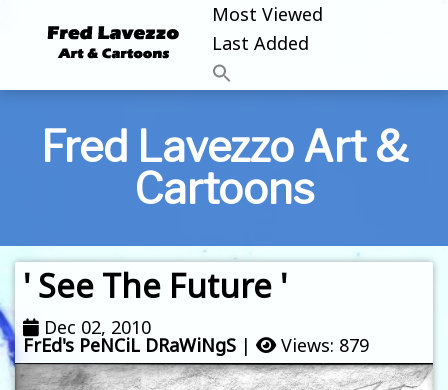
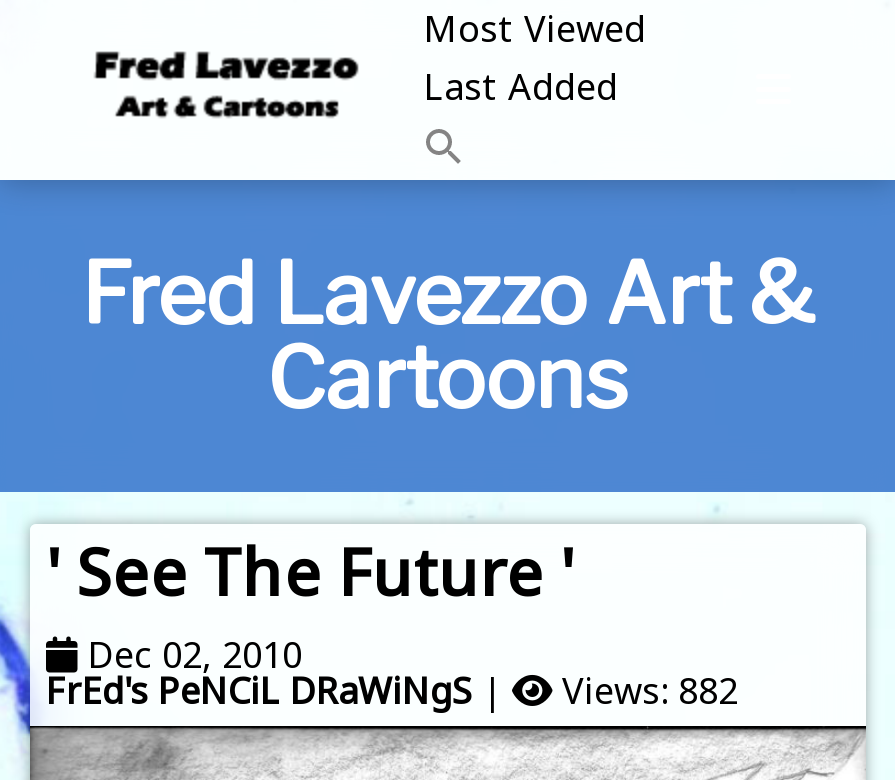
[276,333,369,357] Views: 879 -> [552,667,738,715] Views: 882

